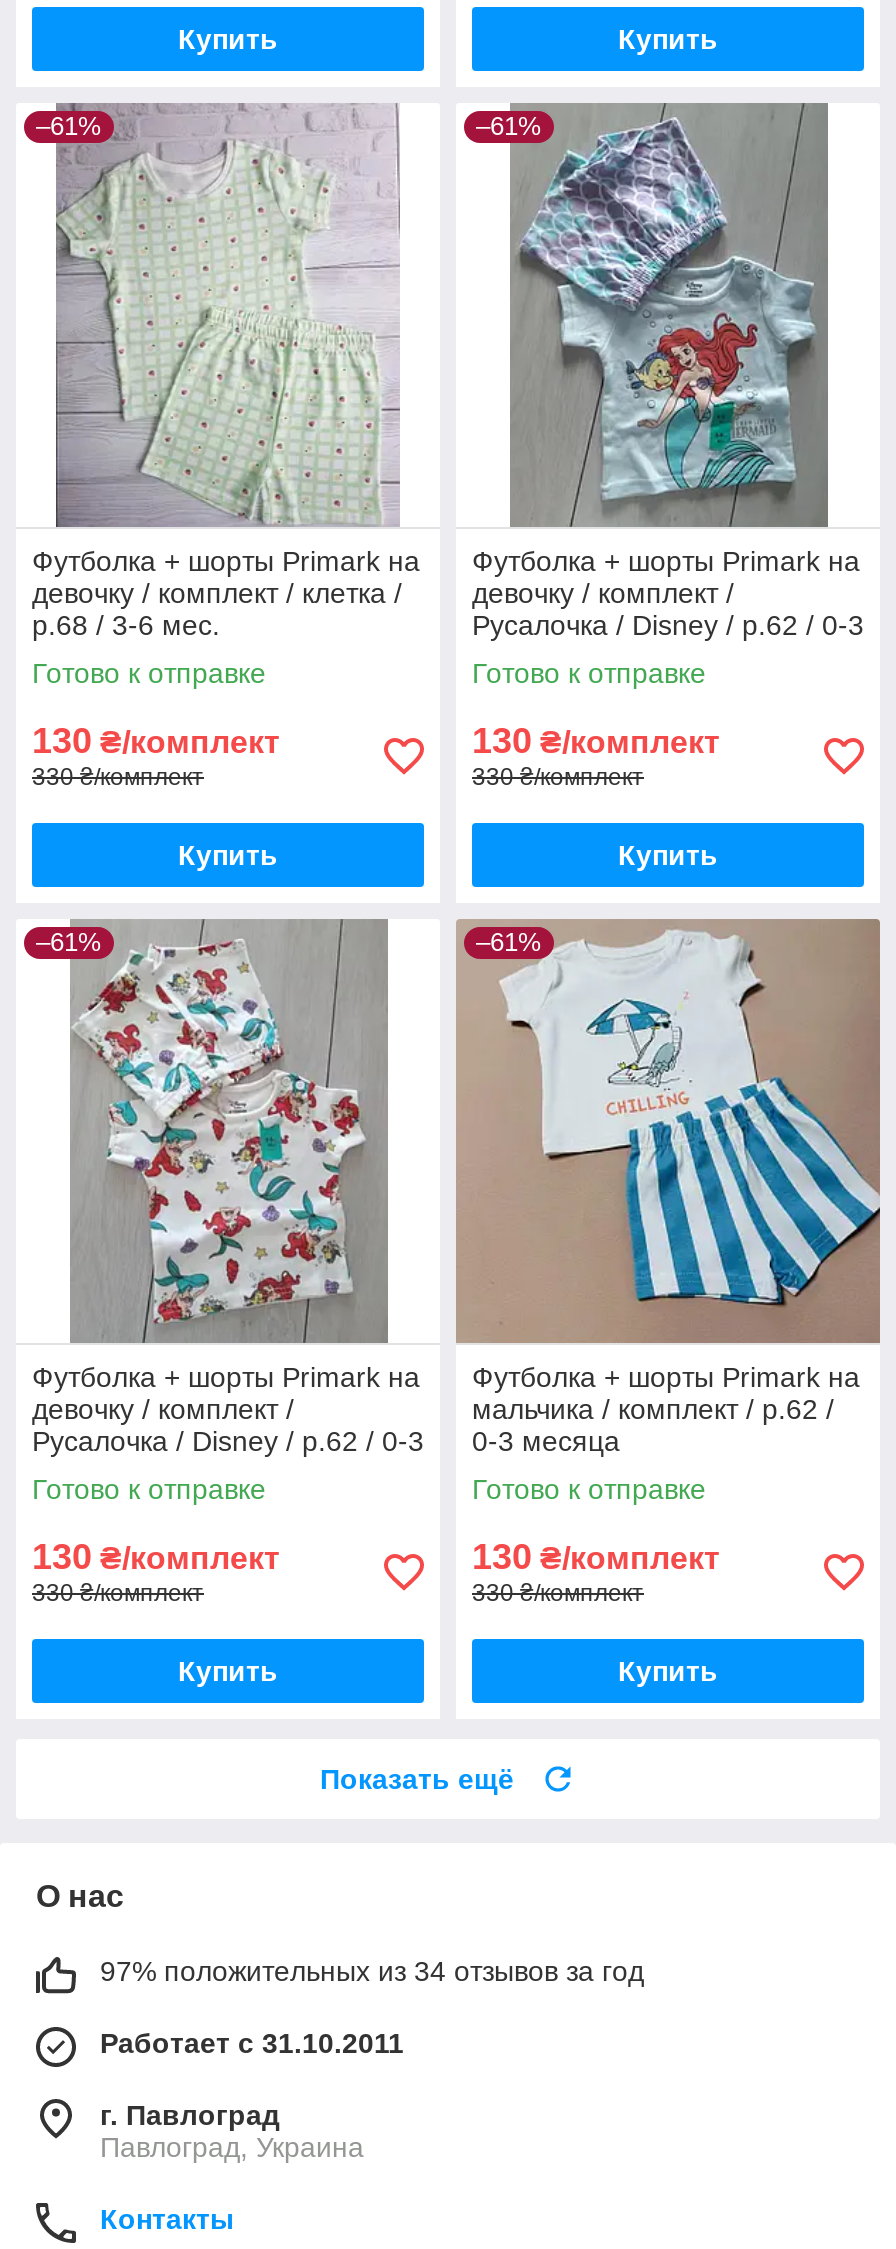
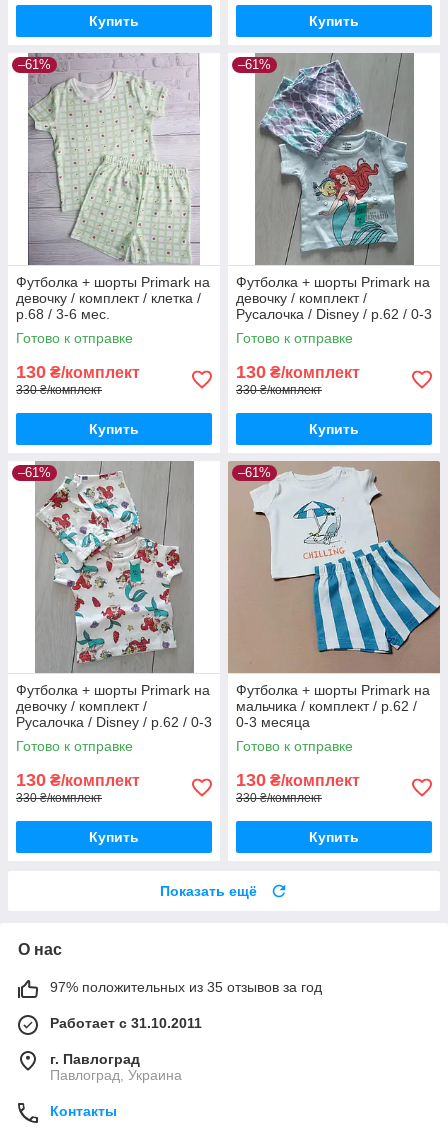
[100,1956,644,1988] 97% положительных из 34 отзывов за год -> [50,979,322,995] 97% положительных из 35 отзывов за год

